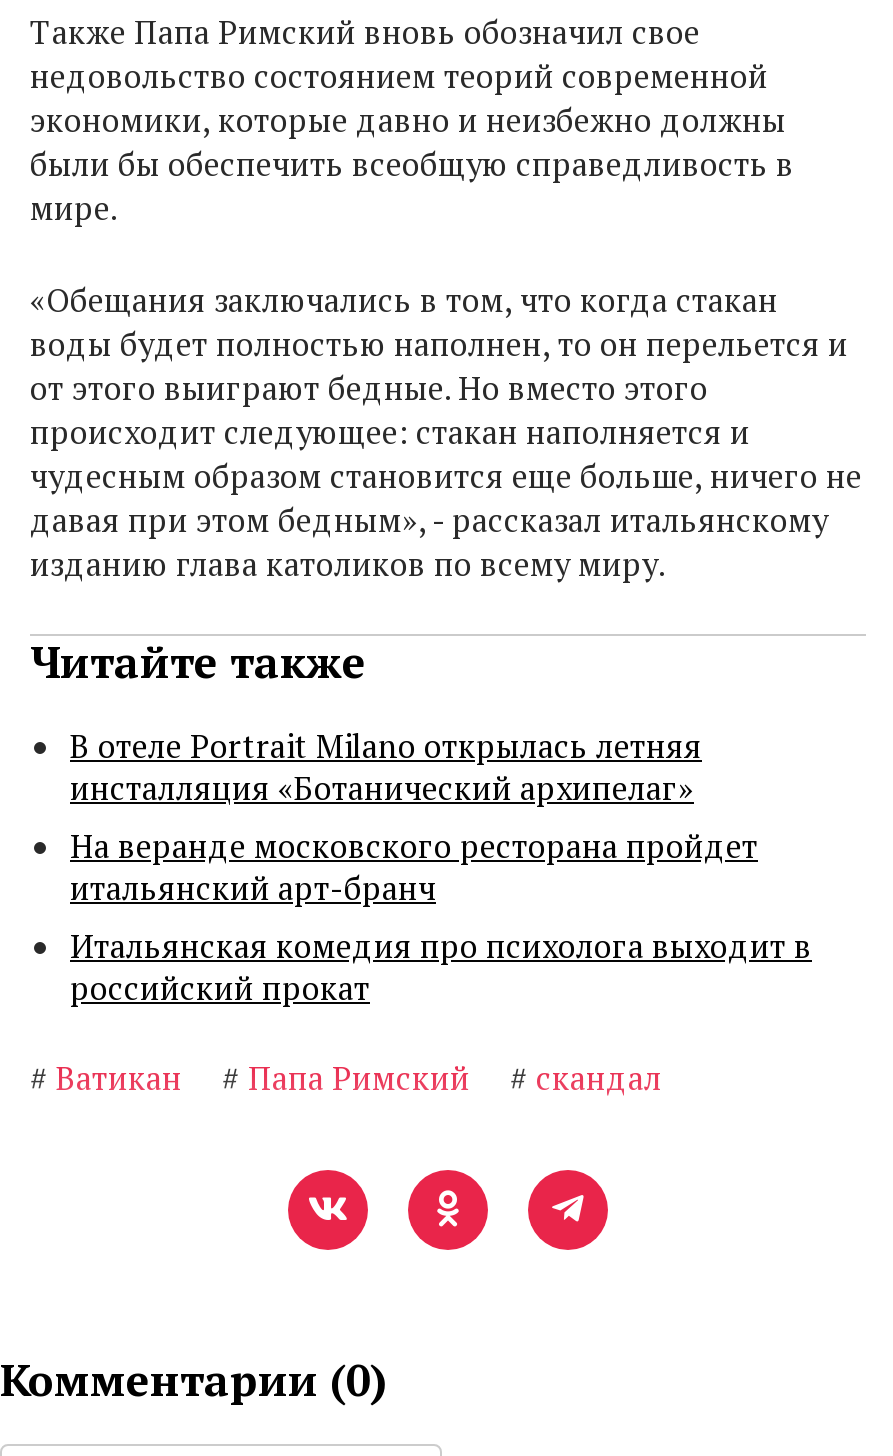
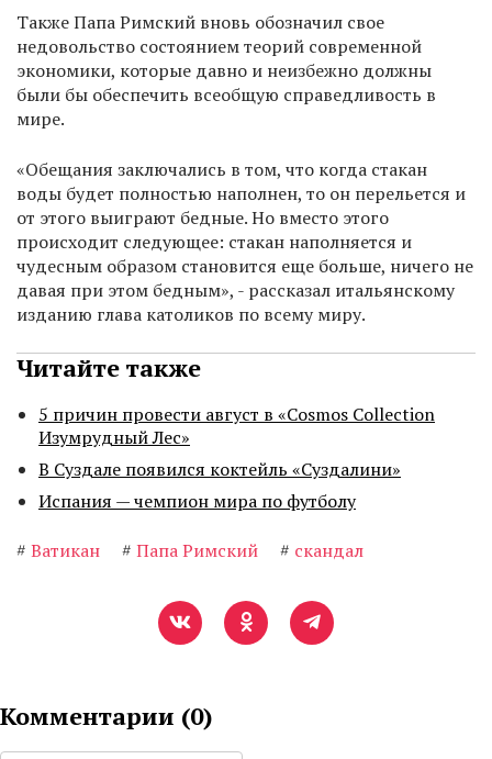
[70,725,812,1011] В отеле Portrait Milano открылась летняя | инсталляция «Ботанический архипелаг» | На веранде московского ресторана пройдет | итальянский арт-бранч | Итальянская комедия про психолога выходит в | российский прокат -> [38,402,435,513] 5 причин провести август в «Cosmos Collection | Изумрудный Лес» | В Суздале появился коктейль «Суздалини» | Испания — чемпион мира по футболу

